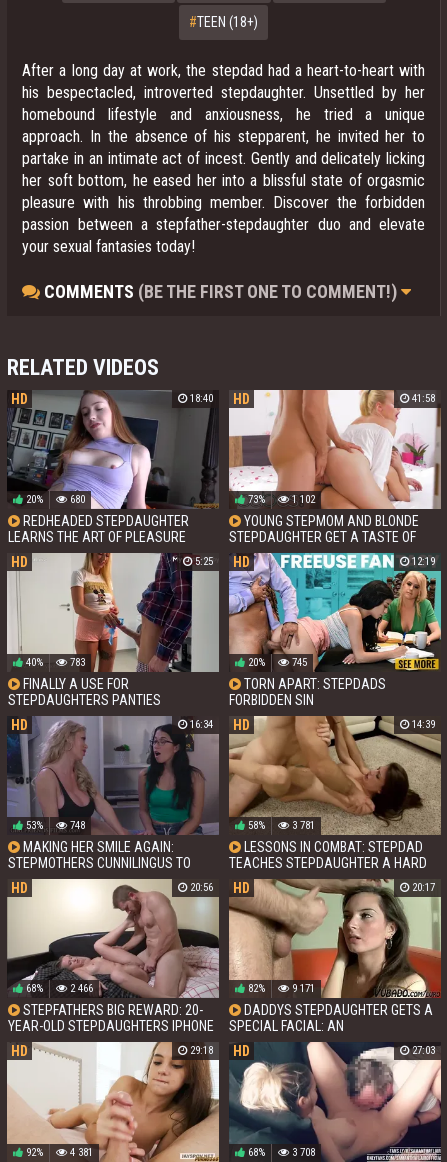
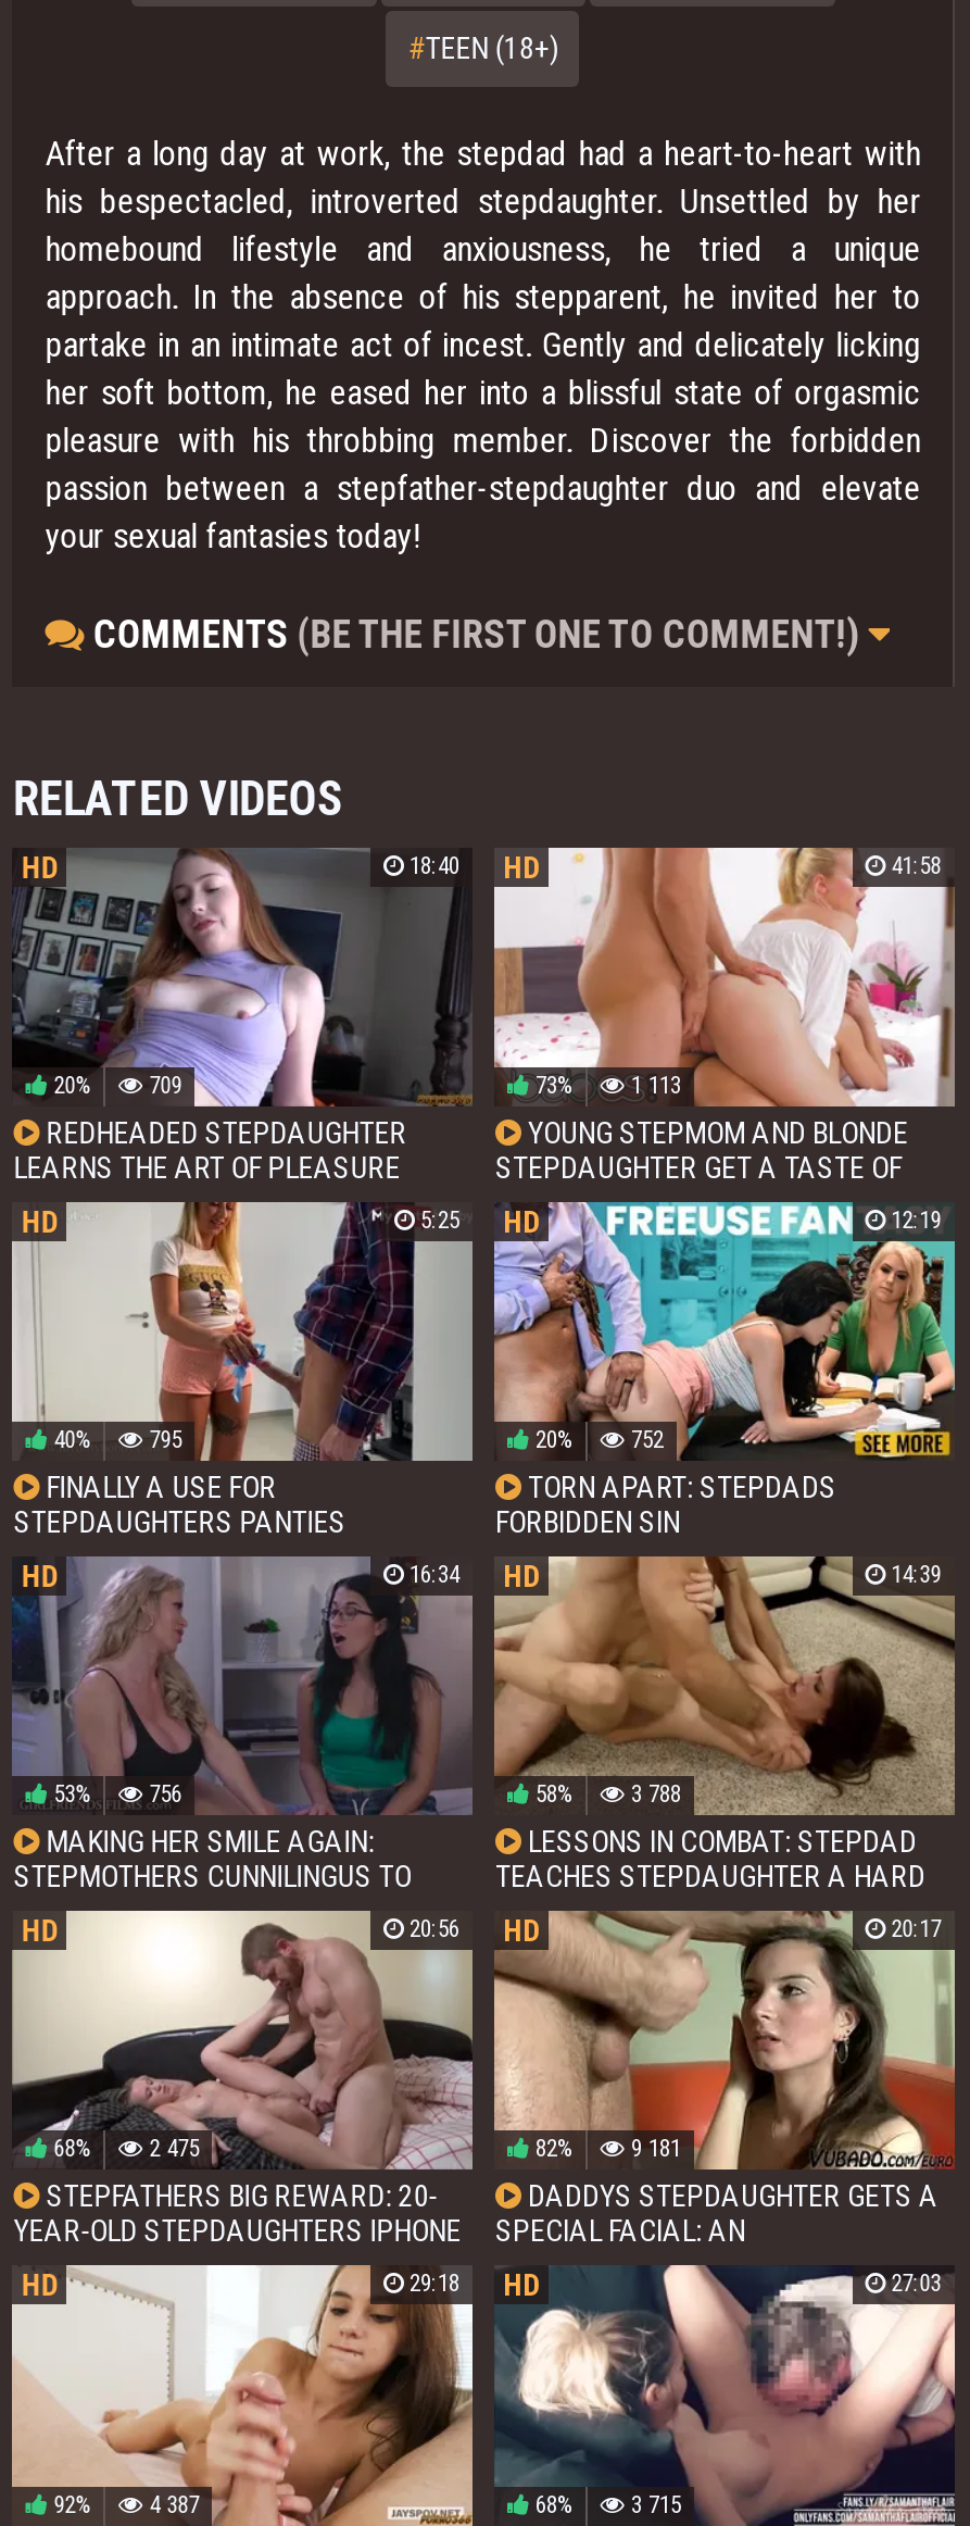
[23,493,85,506] 20% 680 -> [47,1072,182,1100] 20% 709
[289,493,315,506] 1 102 -> [625,1072,681,1100] 1 113
[23,656,85,669] 40% 783 -> [47,1426,182,1455] 40% 795
[245,656,307,669] 20% 745 -> [529,1426,664,1455] 20% 752
[23,819,85,832] 53% 748 -> [47,1781,182,1809] 53% 756
[245,819,315,832] 58% 3 781 -> [529,1781,681,1809] 58% 3 788
[23,982,93,995] 68% 2 466 -> [47,2136,199,2164] 68% 2 475
[245,982,315,995] 82% 9 171 -> [529,2136,681,2164] 82% 9 181
[23,1145,93,1158] 92% 4 381 -> [47,2490,199,2518] 92% 4 387
[245,1145,315,1158] 68% 3 708 -> [529,2490,681,2518] 68% 3 715

